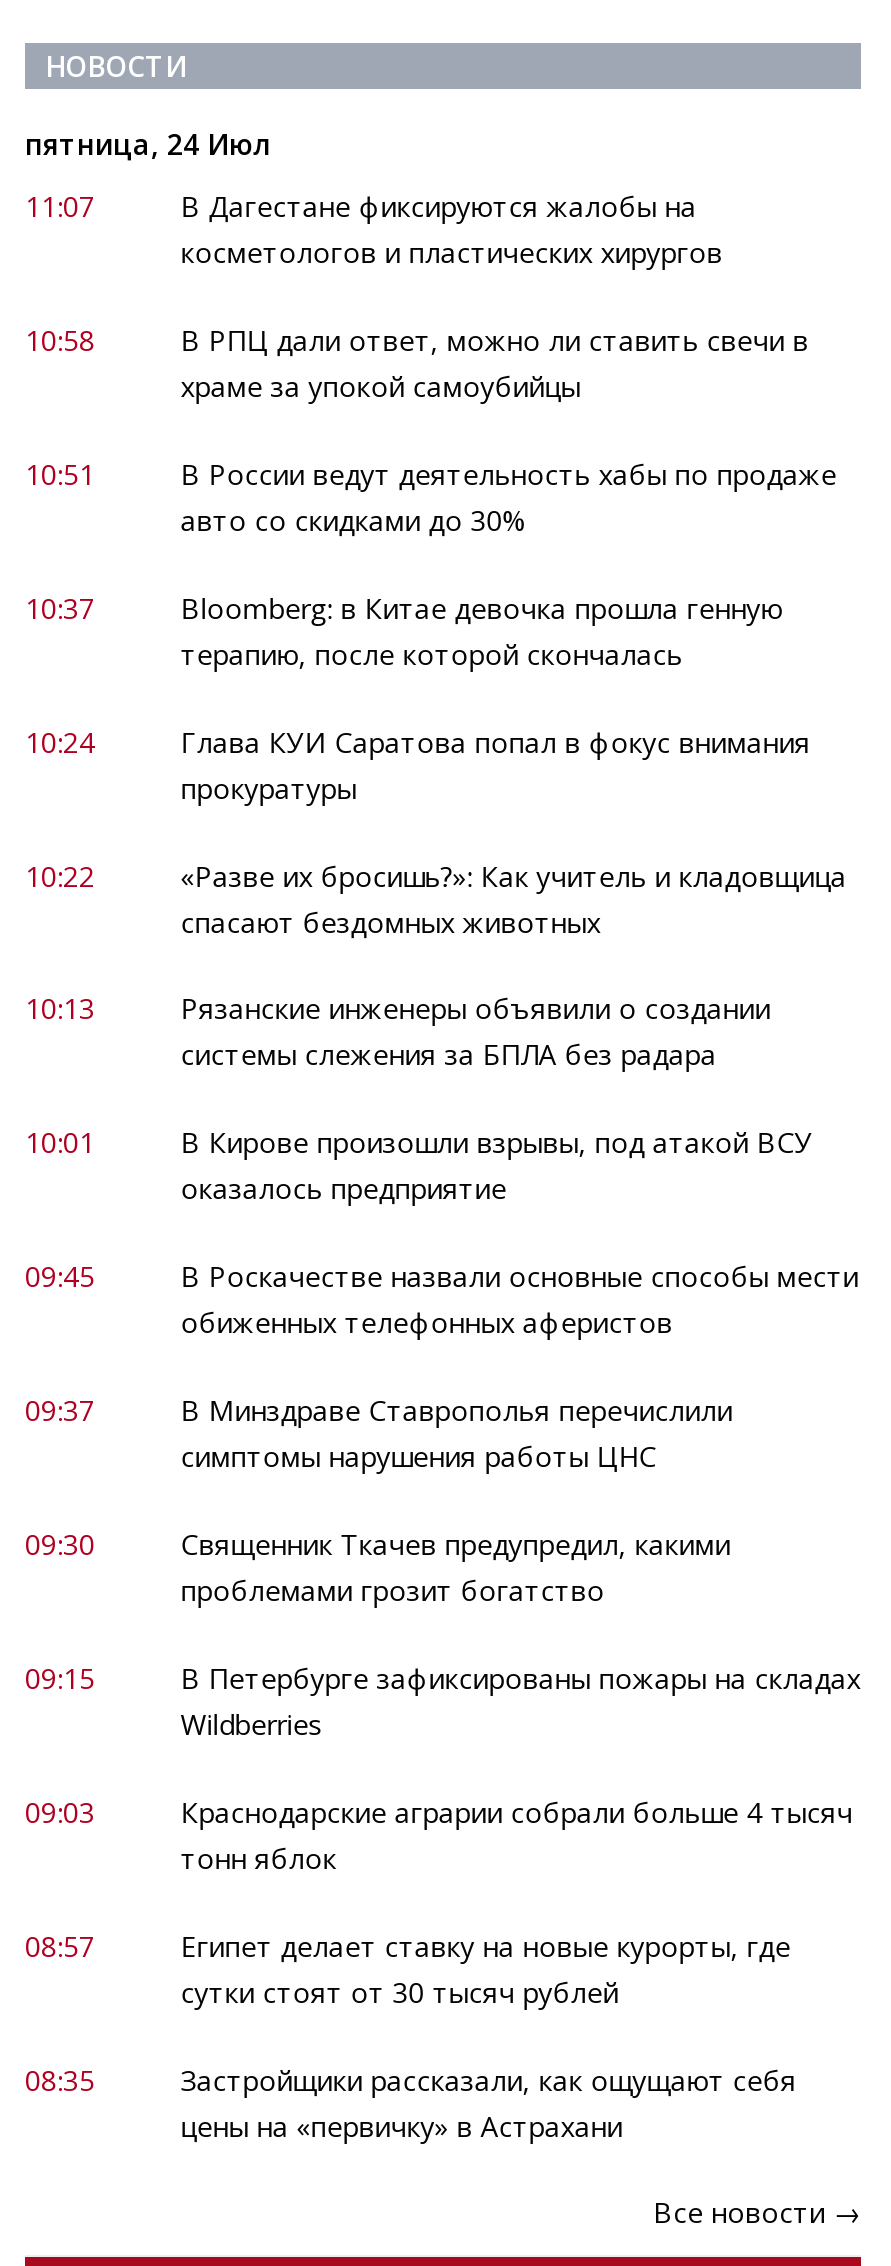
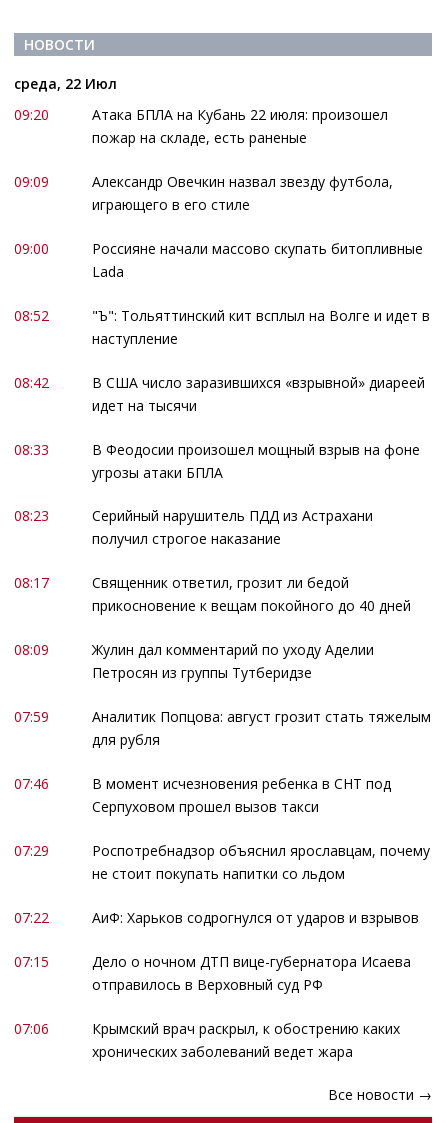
[25,125,271,163] пятница, 24 Июл -> [14,74,117,93] среда, 22 Июл
[25,187,722,271] 11:07 | В Дагестане фиксируются жалобы на | косметологов и пластических хирургов -> [14,105,388,147] 09:20 | Атака БПЛА на Кубань 22 июля: произошел | пожар на складе, есть раненые
[25,321,808,405] 10:58 | В РПЦ дали ответ, можно ли ставить свечи в | храме за упокой самоубийцы -> [14,172,393,214] 09:09 | Александр Овечкин назвал звезду футбола, | играющего в его стиле
[25,455,836,539] 10:51 | В России ведут деятельность хабы по продаже | авто со скидками до 30% -> [14,239,423,281] 09:00 | Россияне начали массово скупать битопливные | Lada
[25,588,782,672] 10:37 | Bloomberg: в Китае девочка прошла генную | терапию, после которой скончалась -> [14,306,430,348] 08:52 | "Ъ": Тольяттинский кит всплыл на Волге и идет в | наступление
[25,722,810,806] 10:24 | Глава КУИ Саратова попал в фокус внимания | прокуратуры -> [14,373,425,415] 08:42 | В США число заразившихся «взрывной» диареей | идет на тысячи
[25,856,846,940] 10:22 | «Разве их бросишь?»: Как учитель и кладовщица | спасают бездомных животных -> [14,439,420,481] 08:33 | В Феодосии произошел мощный взрыв на фоне | угрозы атаки БПЛА
[25,990,770,1074] 10:13 | Рязанские инженеры объявили о создании | системы слежения за БПЛА без радара -> [14,506,373,548] 08:23 | Серийный нарушитель ПДД из Астрахани | получил строгое наказание
[25,1124,812,1208] 10:01 | В Кирове произошли взрывы, под атакой ВСУ | оказалось предприятие -> [14,573,411,615] 08:17 | Священник ответил, грозит ли бедой | прикосновение к вещам покойного до 40 дней
[25,1257,858,1341] 09:45 | В Роскачестве назвали основные способы мести | обиженных телефонных аферистов -> [14,640,374,682] 08:09 | Жулин дал комментарий по уходу Аделии | Петросян из группы Тутберидзе
[25,1391,732,1475] 09:37 | В Минздраве Ставрополья перечислили | симптомы нарушения работы ЦНС -> [14,707,431,749] 07:59 | Аналитик Попцова: август грозит стать тяжелым | для рубля
[25,1525,730,1609] 09:30 | Священник Ткачев предупредил, какими | проблемами грозит богатство -> [14,774,391,816] 07:46 | В момент исчезновения ребенка в СНТ под | Серпуховом прошел вызов такси
[25,1659,860,1743] 09:15 | В Петербурге зафиксированы пожары на складах | Wildberries -> [14,841,430,883] 07:29 | Роспотребнадзор объяснил ярославцам, почему | не стоит покупать напитки со льдом
[25,1792,852,1876] 09:03 | Краснодарские аграрии собрали больше 4 тысяч | тонн яблок -> [14,908,419,927] 07:22 | АиФ: Харьков содрогнулся от ударов и взрывов
[25,1926,790,2010] 08:57 | Египет делает ставку на новые курорты, где | сутки стоят от 30 тысяч рублей -> [14,952,411,994] 07:15 | Дело о ночном ДТП вице-губернатора Исаева | отправилось в Верховный суд РФ
[25,2060,796,2144] 08:35 | Застройщики рассказали, как ощущают себя | цены на «первичку» в Астрахани -> [14,1018,400,1060] 07:06 | Крымский врач раскрыл, к обострению каких | хронических заболеваний ведет жара

